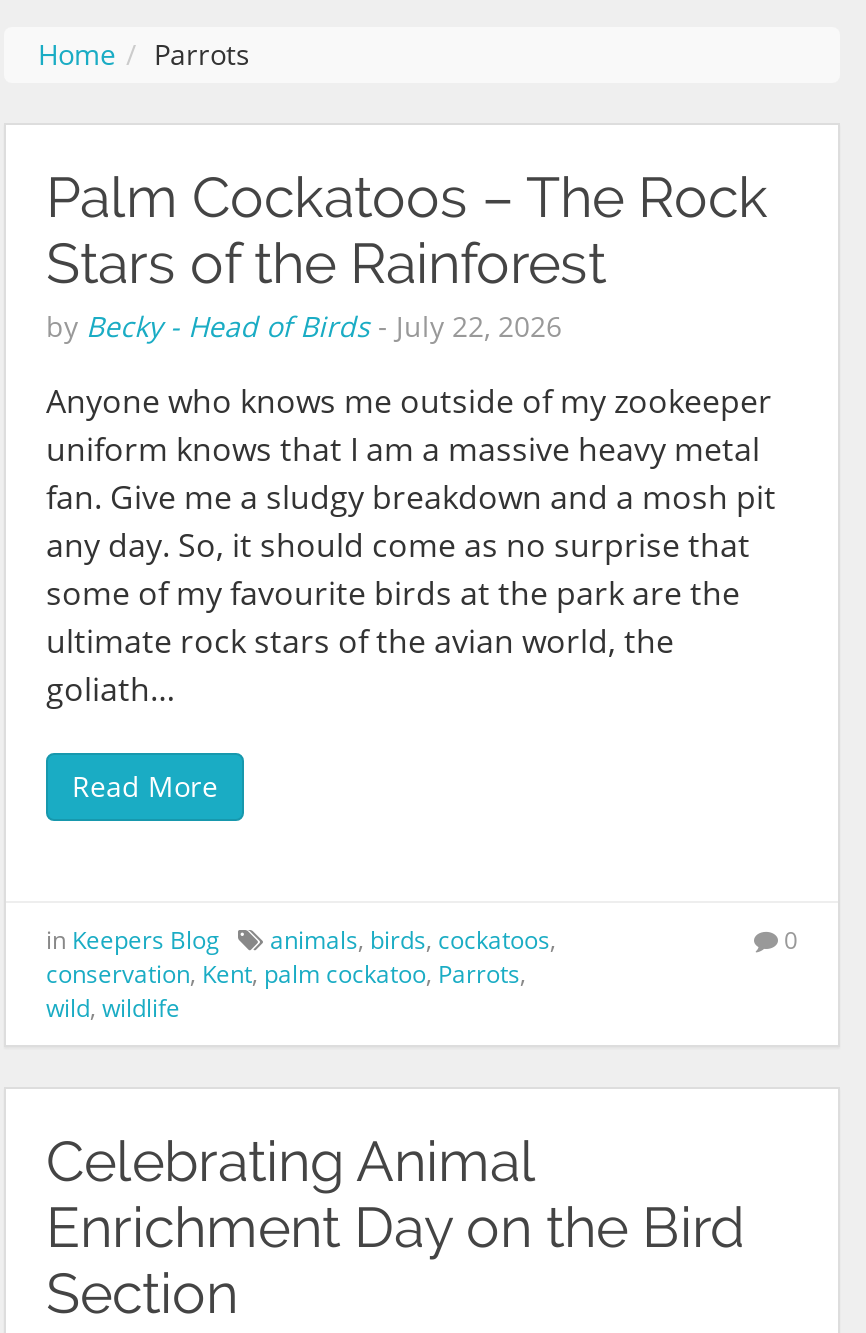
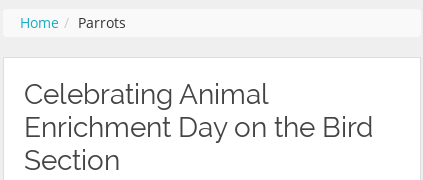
[46,165,776,805] Palm Cockatoos – The Rock | Stars of the Rainforest | by Becky - Head of Birds - July 22, 2026 | Anyone who knows me outside of my zookeeper | uniform knows that I am a massive heavy metal | fan. Give me a sludgy breakdown and a mosh pit | any day. So, it should come as no surprise that | some of my favourite birds at the park are the | ultimate rock stars of the avian world, the | goliath… | Read More -> none
[46,923,556,1025] in Keepers Blog | animals, birds, cockatoos, | conservation, Kent, palm cockatoo, Parrots, | wild, wildlife -> none
[778,923,798,957] 0 -> none

